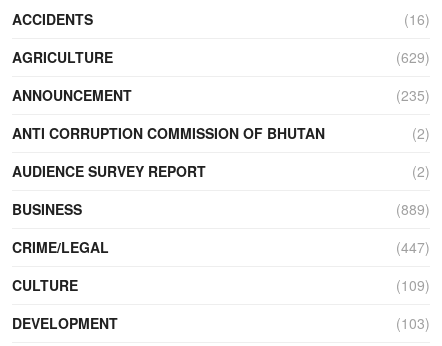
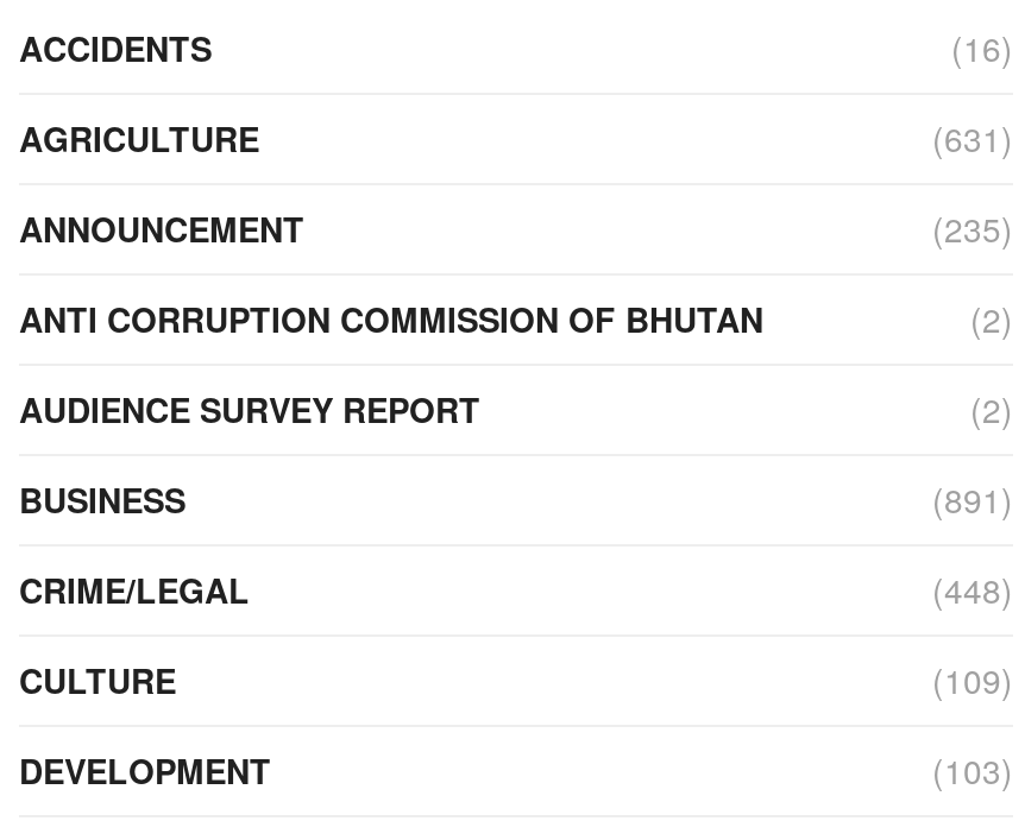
[396,47,430,67] (629) -> [932,114,1013,161] (631)
[396,199,430,219] (889) -> [932,475,1013,523] (891)
[396,237,430,257] (447) -> [932,565,1013,613] (448)

